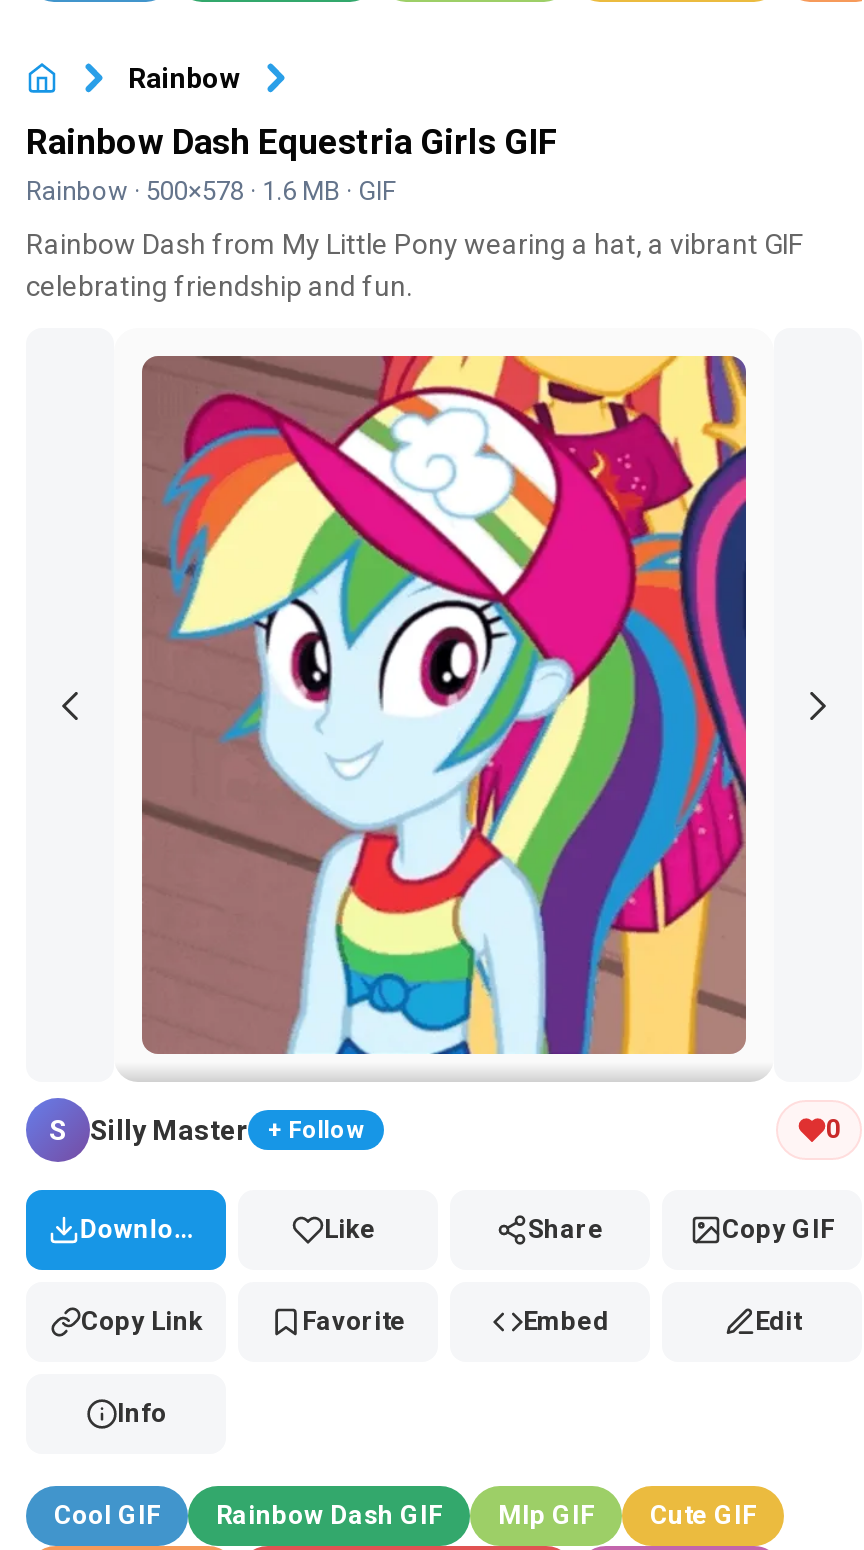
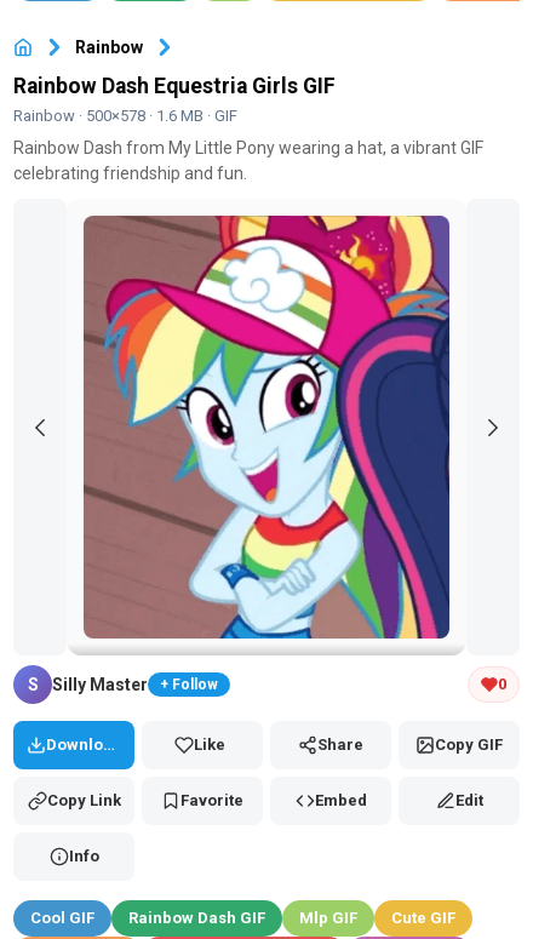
[162,354,748,1056] [image] -> [97,214,451,640] [image]

